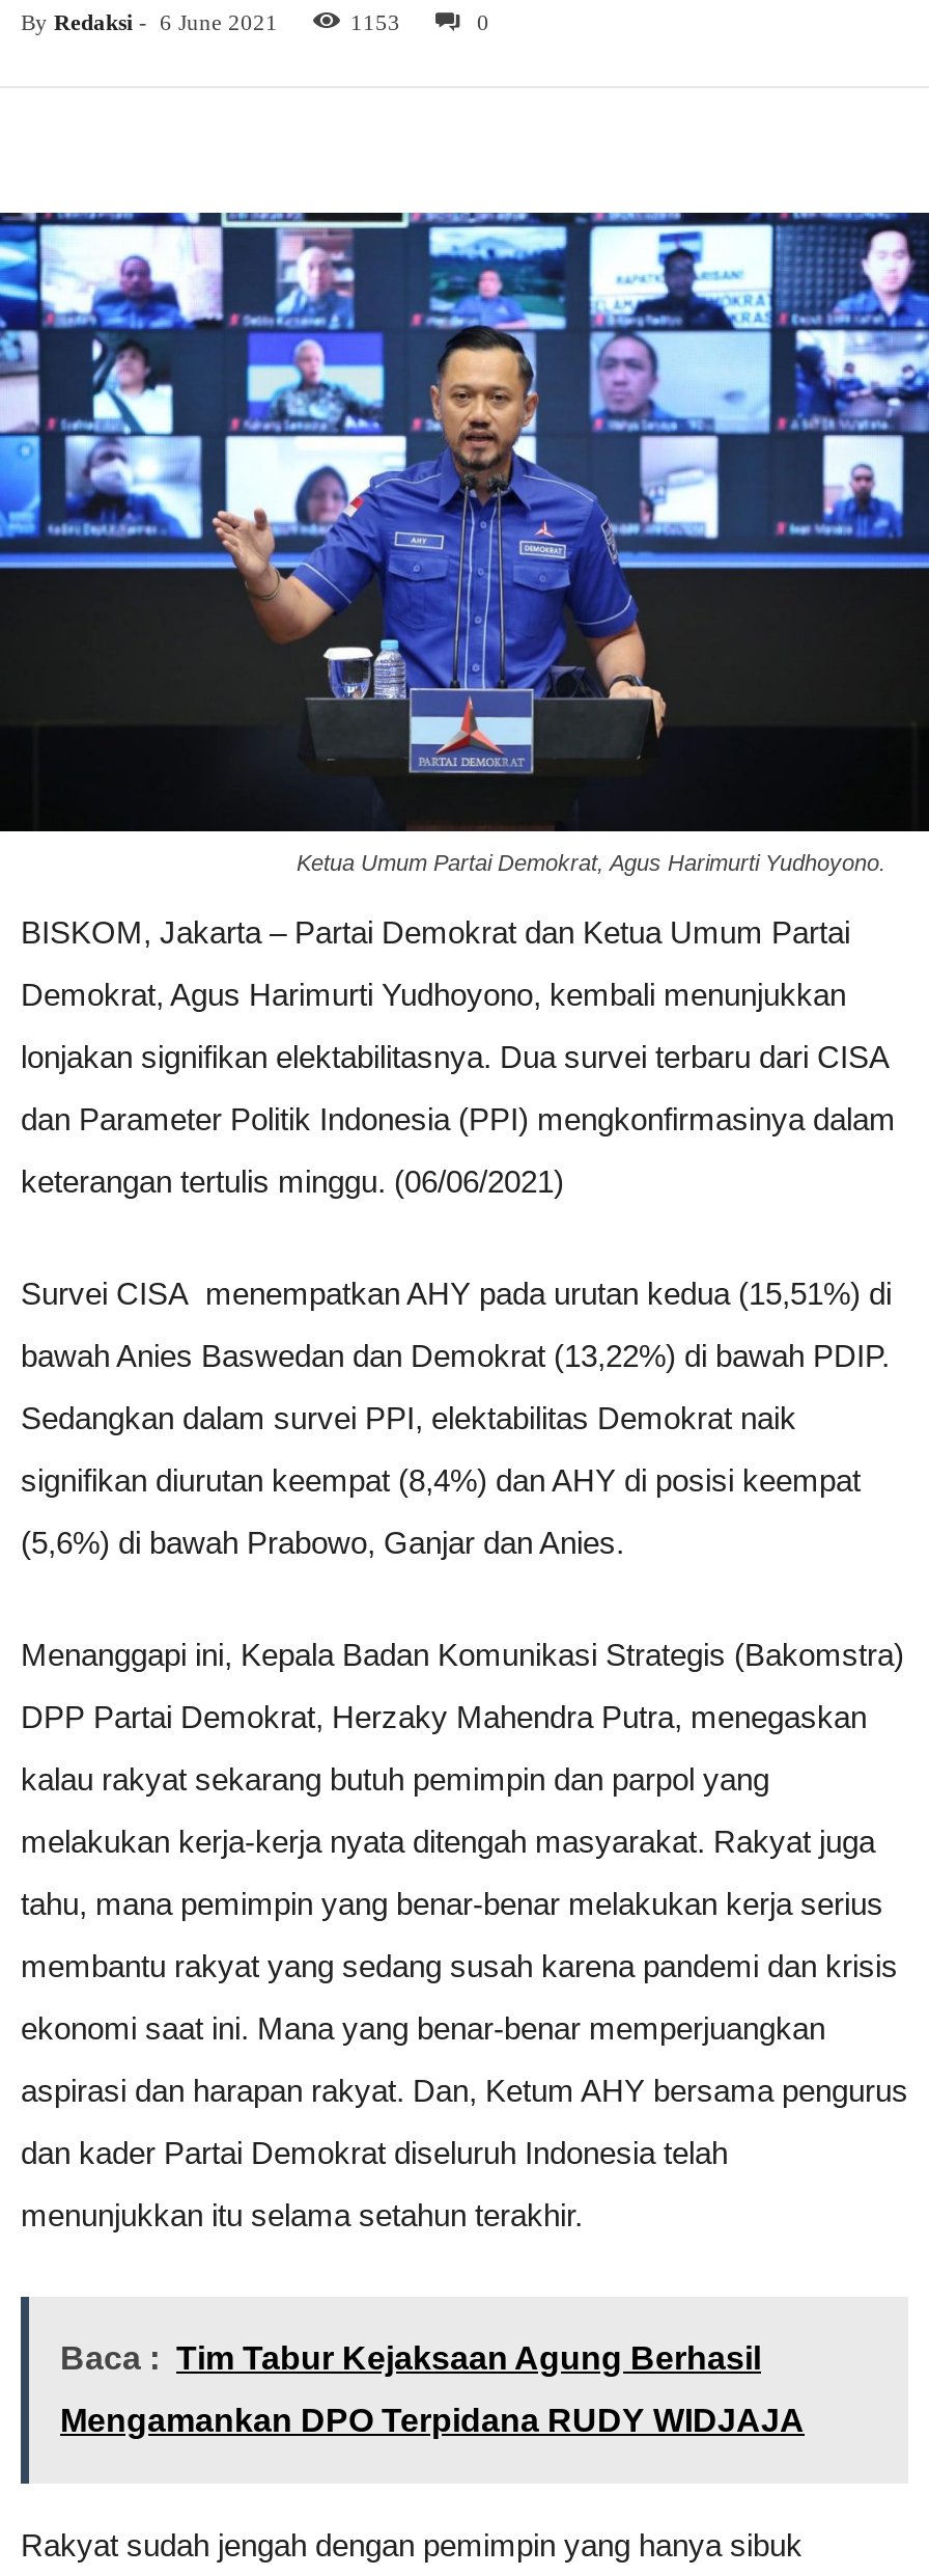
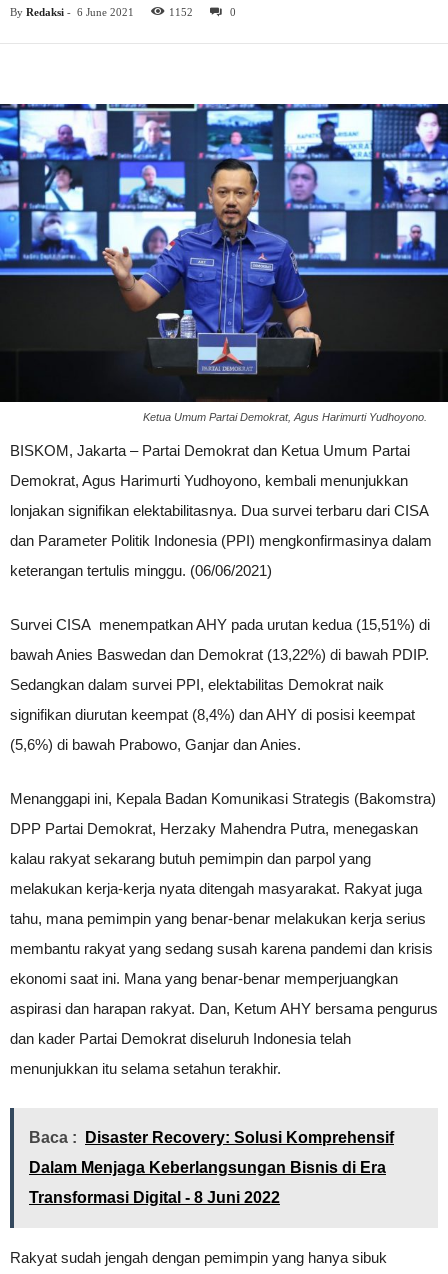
[350,9,400,34] 1153 -> [169,6,193,18] 1152
[60,2341,805,2439] Baca : Tim Tabur Kejaksaan Agung Berhasil | Mengamankan DPO Terpidana RUDY WIDJAJA -> [29,1129,394,1206] Baca : Disaster Recovery: Solusi Komprehensif | Dalam Menjaga Keberlangsungan Bisnis di Era | Transformasi Digital - 8 Juni 2022

